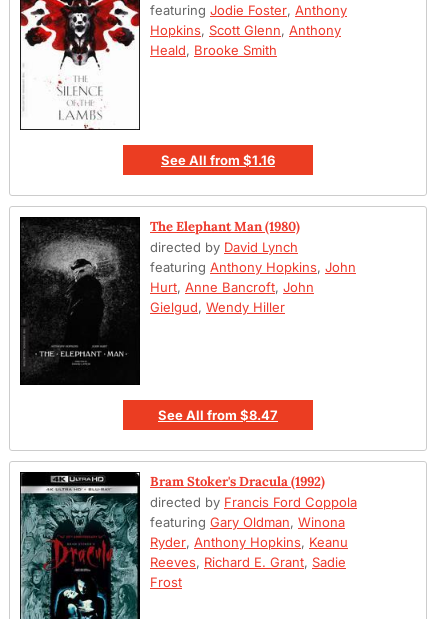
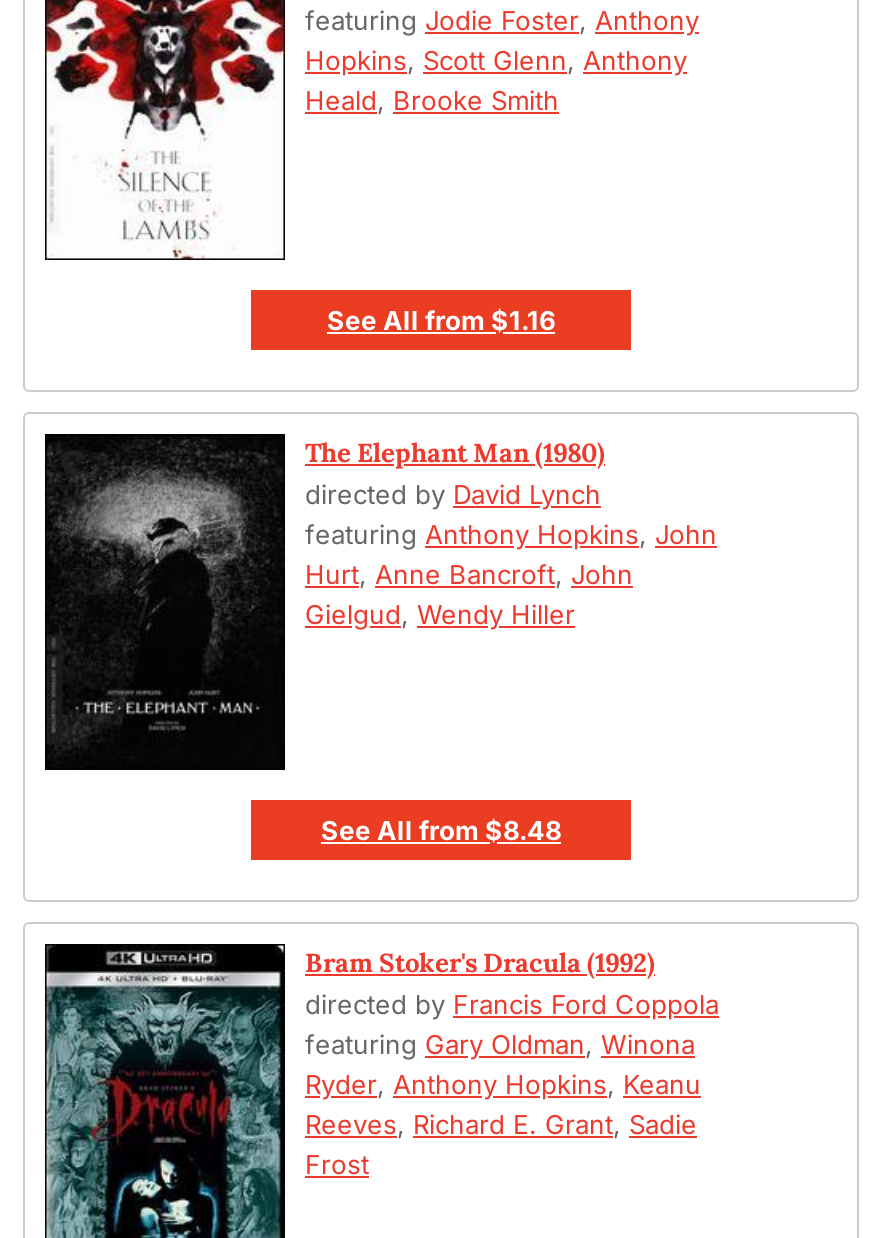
[158,407,278,423] See All from $8.47 -> [321,815,561,847] See All from $8.48

